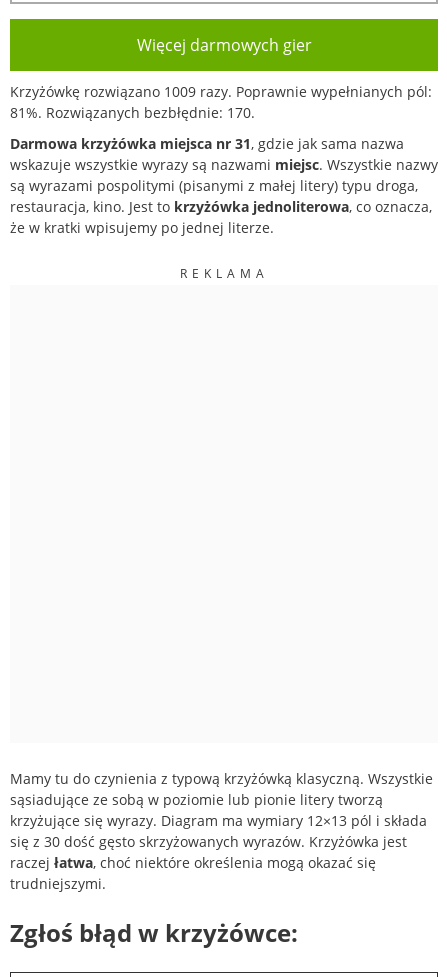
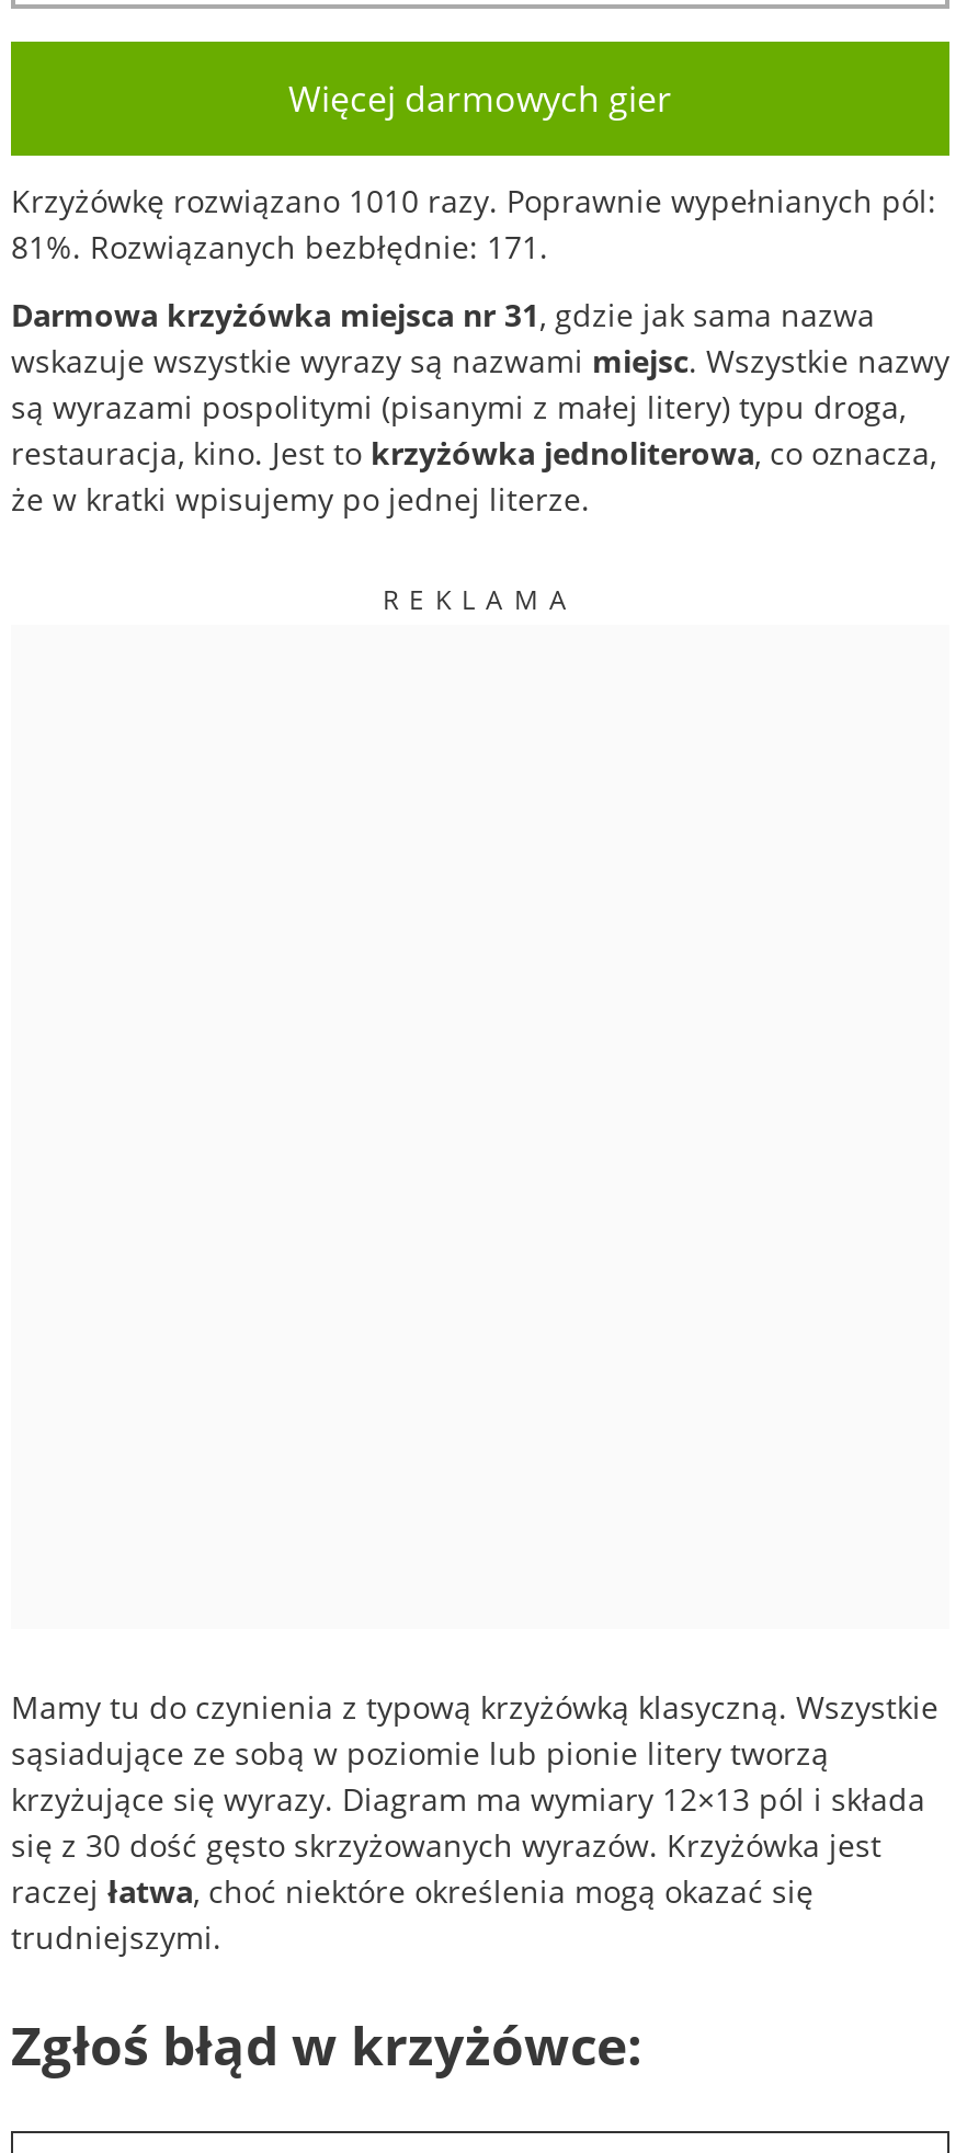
[10,82,432,101] Krzyżówkę rozwiązano 1009 razy. Poprawnie wypełnianych pól: -> [11,180,936,221] Krzyżówkę rozwiązano 1010 razy. Poprawnie wypełnianych pól:
[10,103,255,122] 81%. Rozwiązanych bezbłędnie: 170. -> [11,226,548,267] 81%. Rozwiązanych bezbłędnie: 171.

